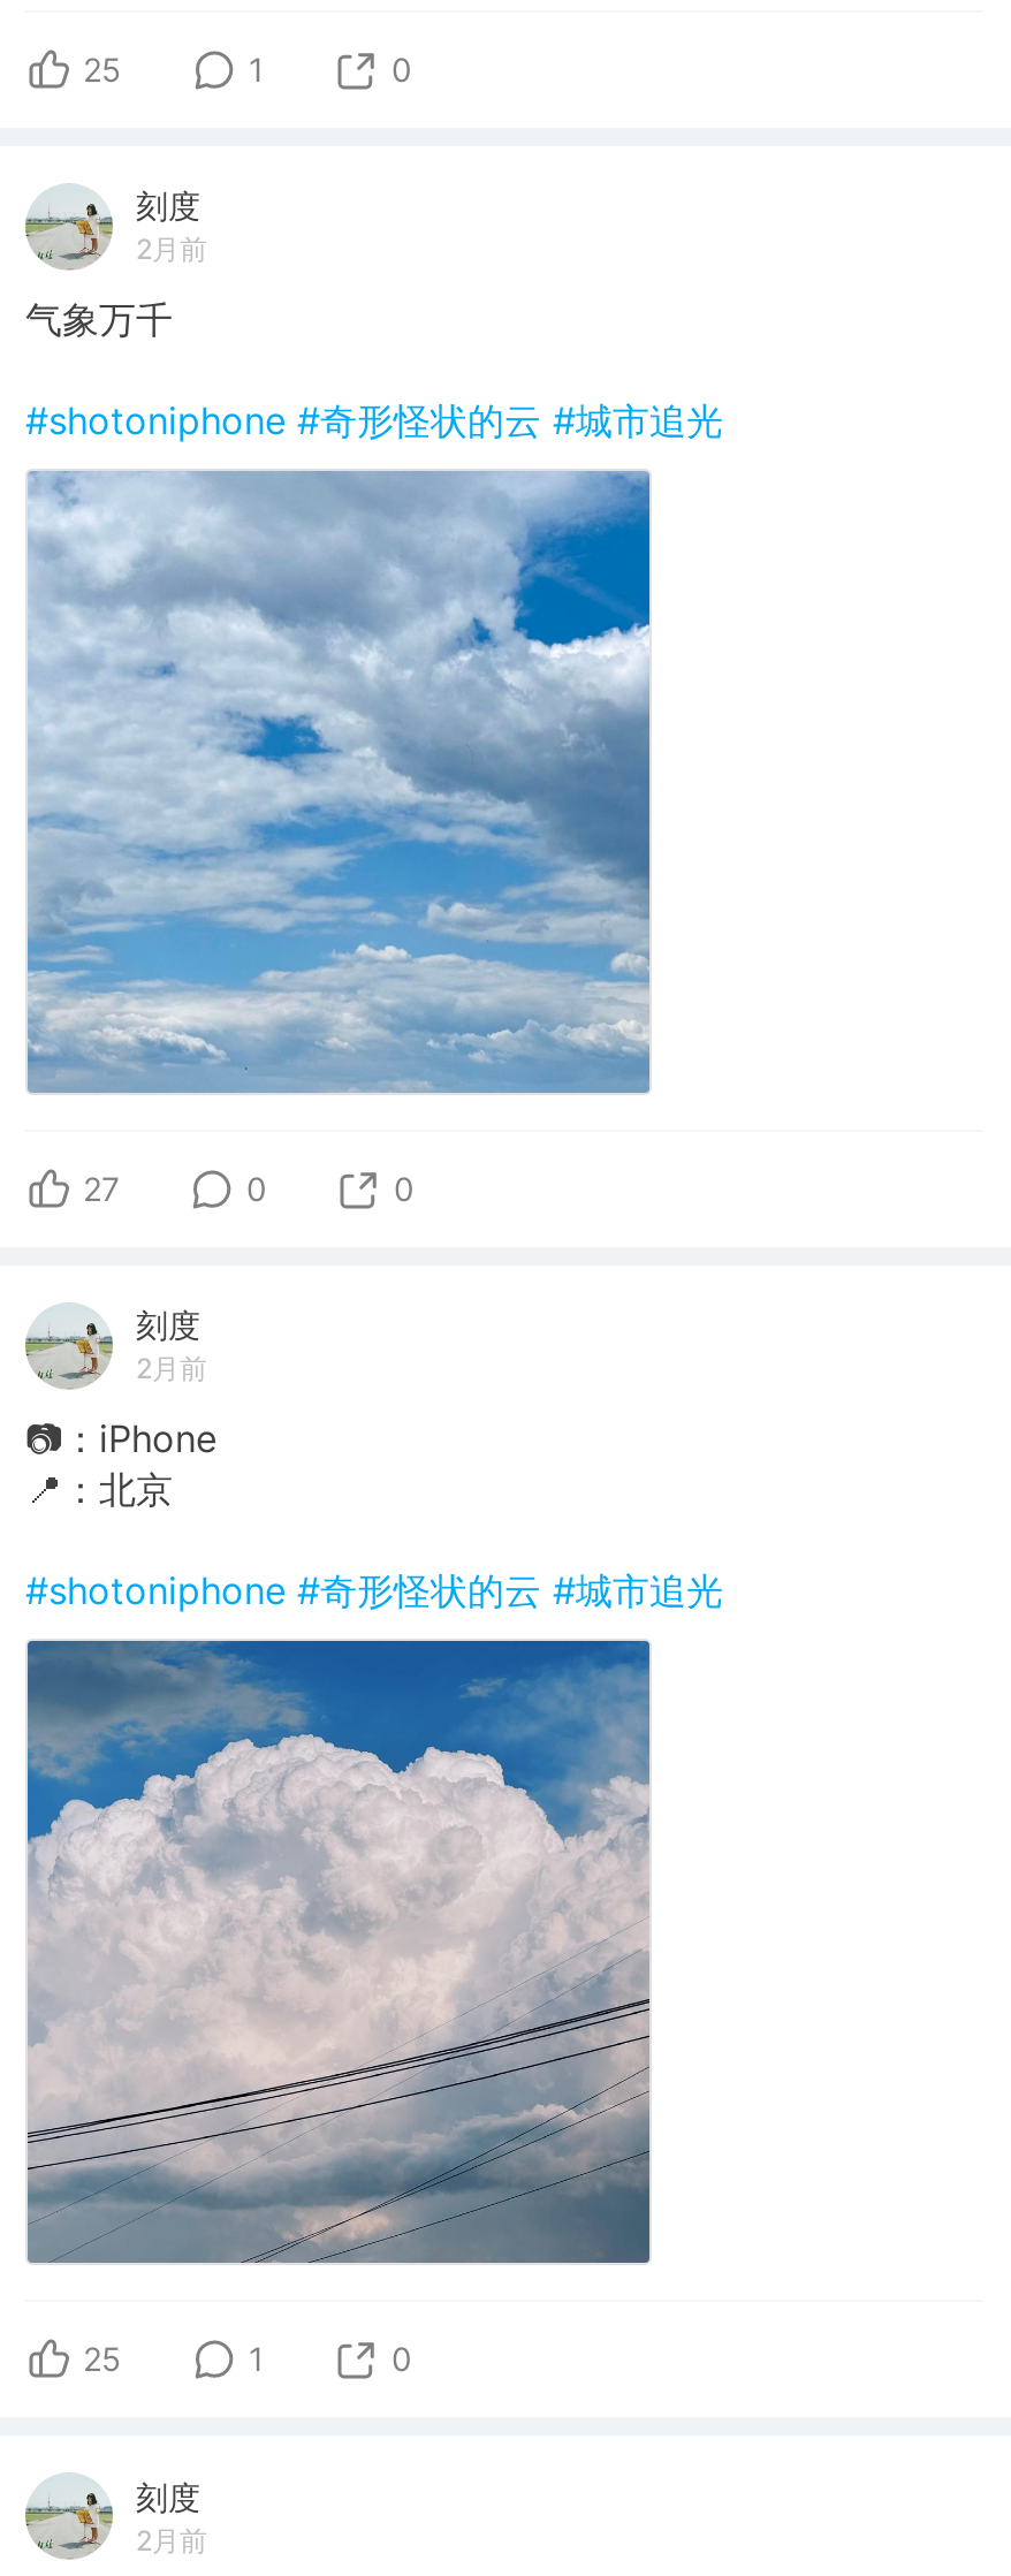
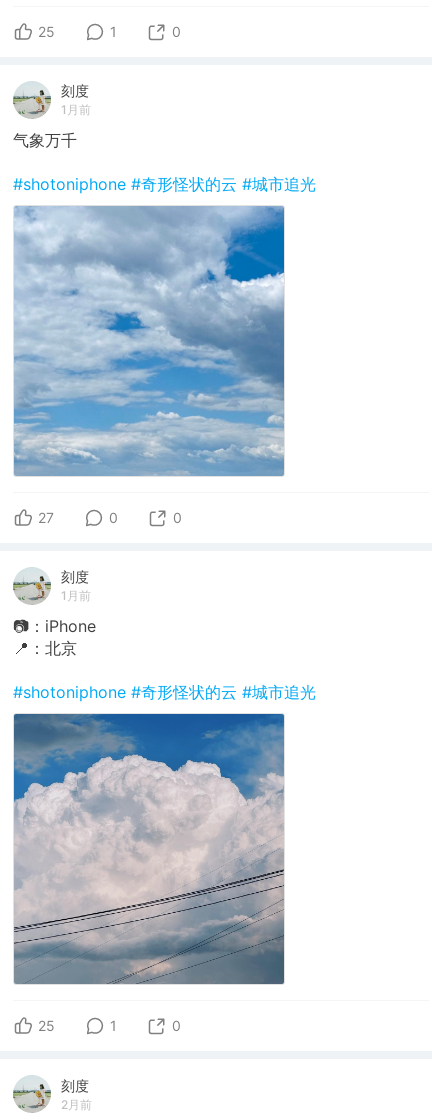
[136,231,207,266] 2月前 -> [61,102,91,117] 1月前
[136,1352,207,1386] 2月前 -> [61,588,91,603] 1月前

